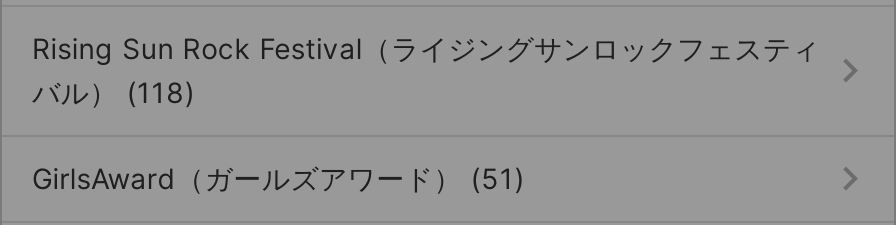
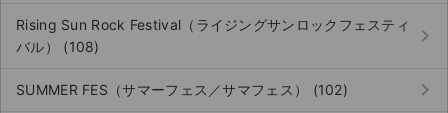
[32,75,195,109] バル） (118) -> [16,38,100,55] バル） (108)
[32,161,525,195] GirlsAward（ガールズアワード） (51) -> [16,81,348,98] SUMMER FES（サマーフェス／サマフェス） (102)

